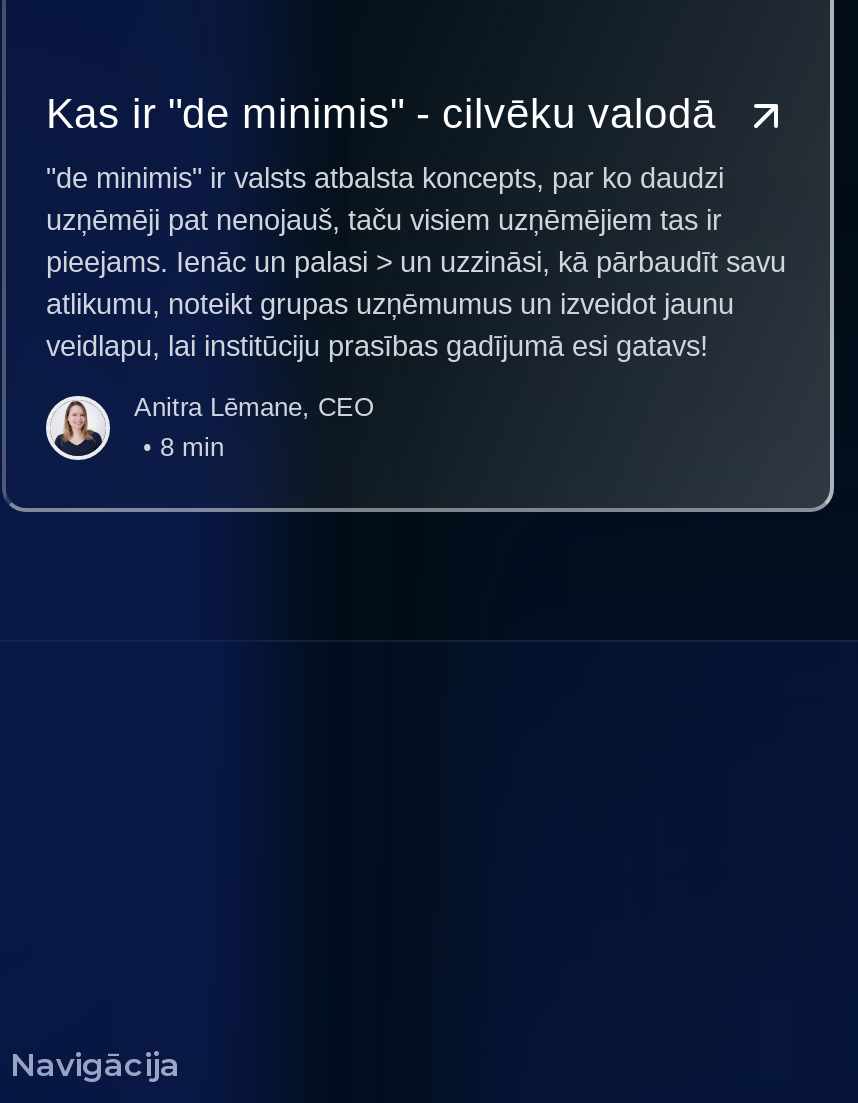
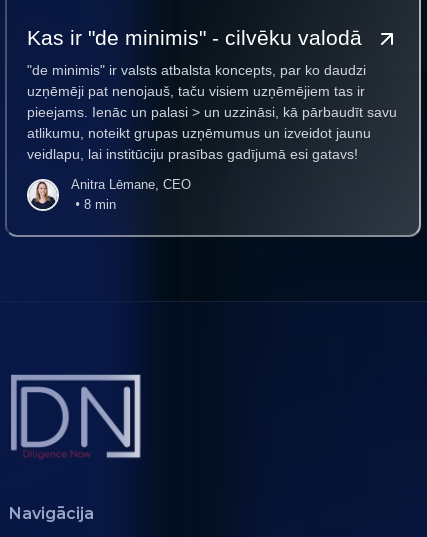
none -> [10,373,142,460] [image]

